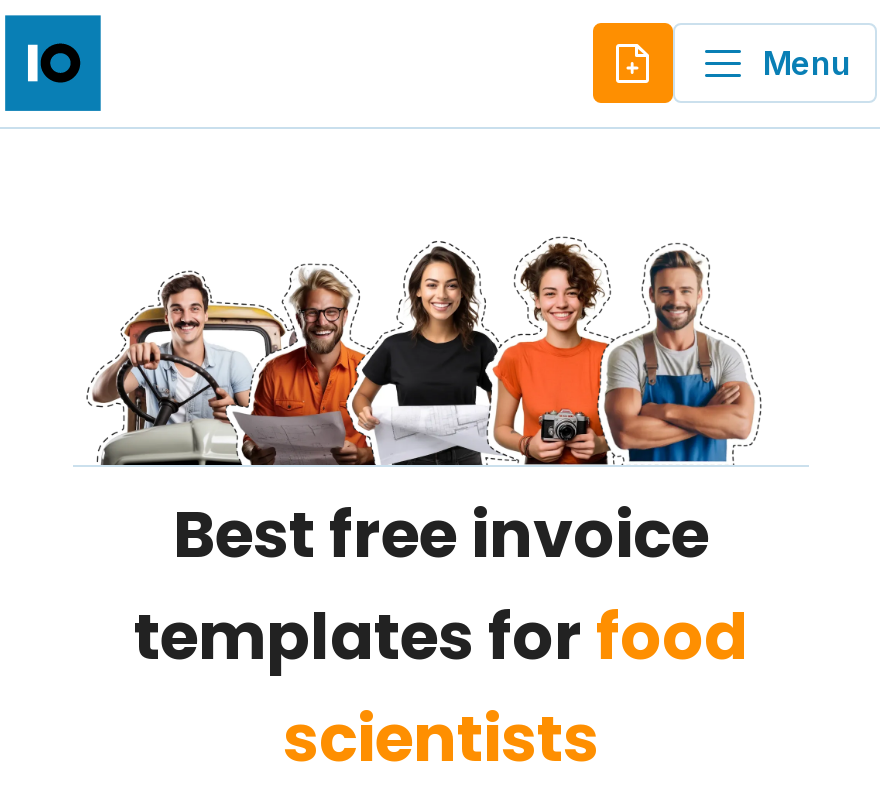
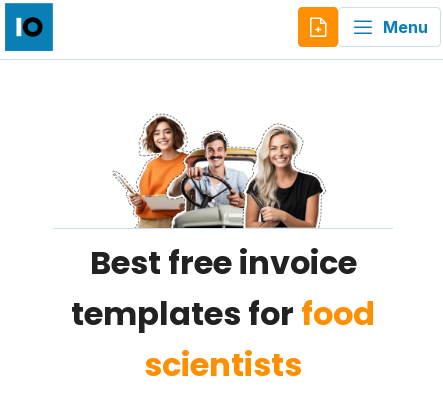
[87,237,761,467] [image] -> [47,114,380,229] [image]

